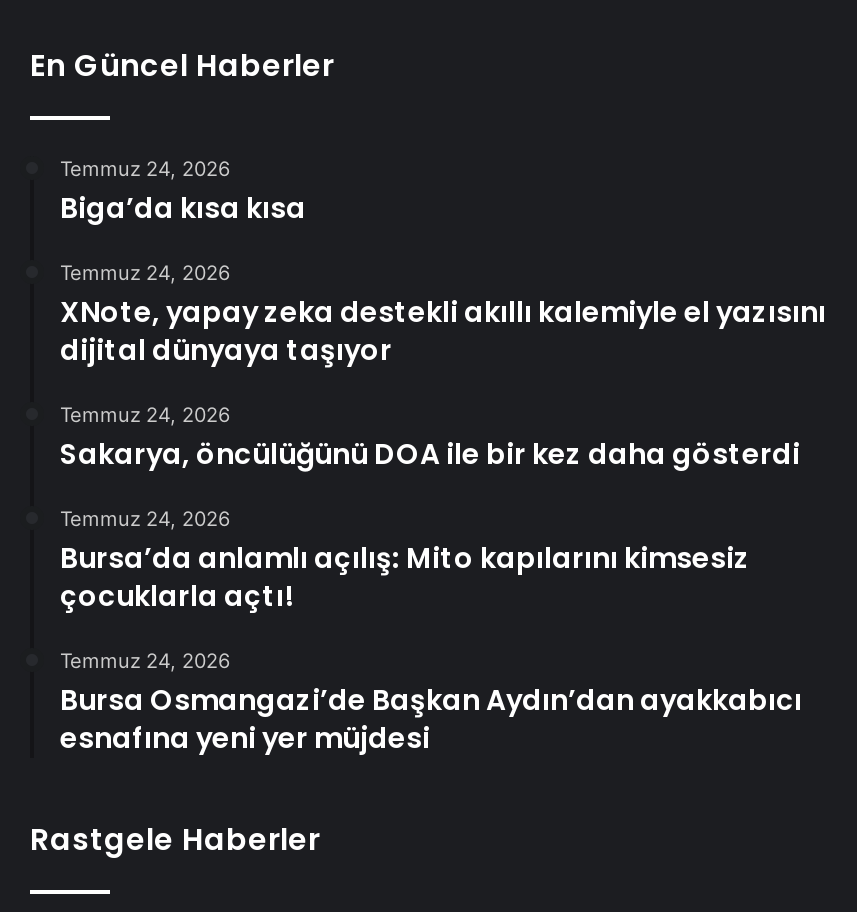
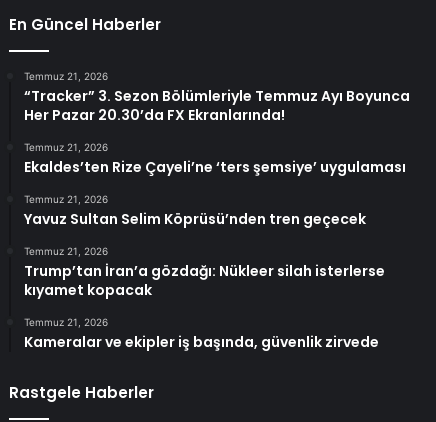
[60,156,306,228] Temmuz 24, 2026 | Biga’da kısa kısa -> [24,70,410,125] Temmuz 21, 2026 | “Tracker” 3. Sezon Bölümleriyle Temmuz Ayı Boyunca | Her Pazar 20.30’da FX Ekranlarında!
[60,260,826,370] Temmuz 24, 2026 | XNote, yapay zeka destekli akıllı kalemiyle el yazısını | dijital dünyaya taşıyor -> [24,141,406,177] Temmuz 21, 2026 | Ekaldes’ten Rize Çayeli’ne ‘ters şemsiye’ uygulaması
[60,402,800,474] Temmuz 24, 2026 | Sakarya, öncülüğünü DOA ile bir kez daha gösterdi -> [24,193,366,229] Temmuz 21, 2026 | Yavuz Sultan Selim Köprüsü’nden tren geçecek
[60,506,750,616] Temmuz 24, 2026 | Bursa’da anlamlı açılış: Mito kapılarını kimsesiz | çocuklarla açtı! -> [24,245,385,300] Temmuz 21, 2026 | Trump’tan İran’a gözdağı: Nükleer silah isterlerse | kıyamet kopacak
[60,648,802,758] Temmuz 24, 2026 | Bursa Osmangazi’de Başkan Aydın’dan ayakkabıcı | esnafına yeni yer müjdesi -> [24,316,379,352] Temmuz 21, 2026 | Kameralar ve ekipler iş başında, güvenlik zirvede

